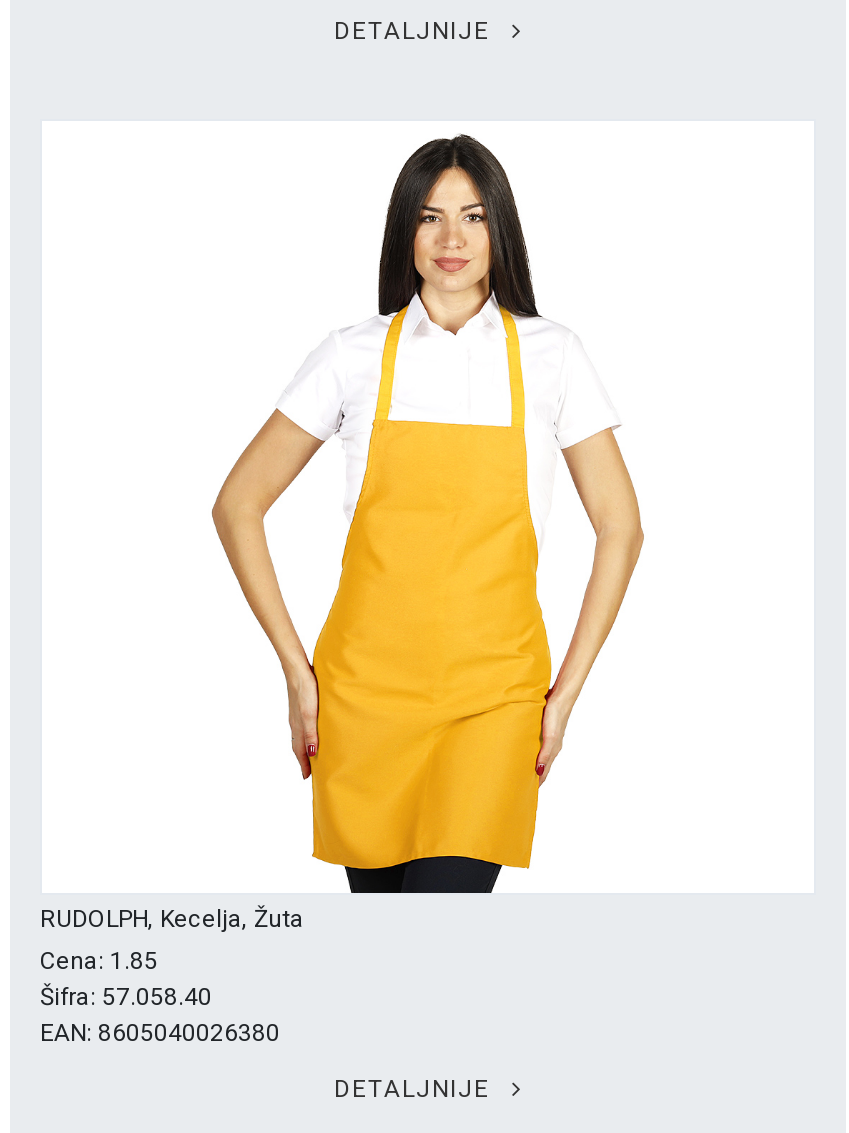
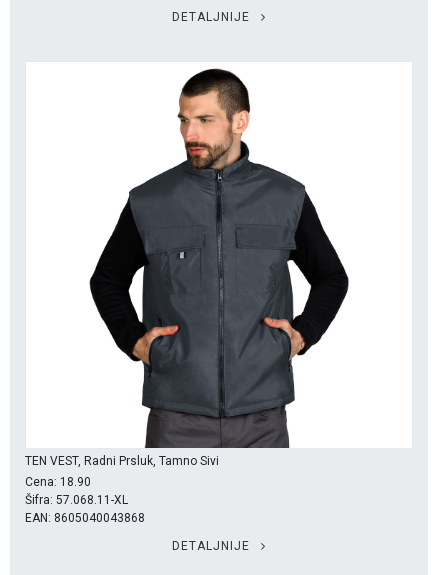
[40,133,688,934] [image] | RUDOLPH, Kecelja, Žuta -> [25,68,350,468] [image] | TEN VEST, Radni Prsluk, Tamno Sivi
[40,948,280,1048] Cena: 1.85 | Šifra: 57.058.40 | EAN: 8605040026380 -> [25,475,145,525] Cena: 18.90 | Šifra: 57.068.11-XL | EAN: 8605040043868

